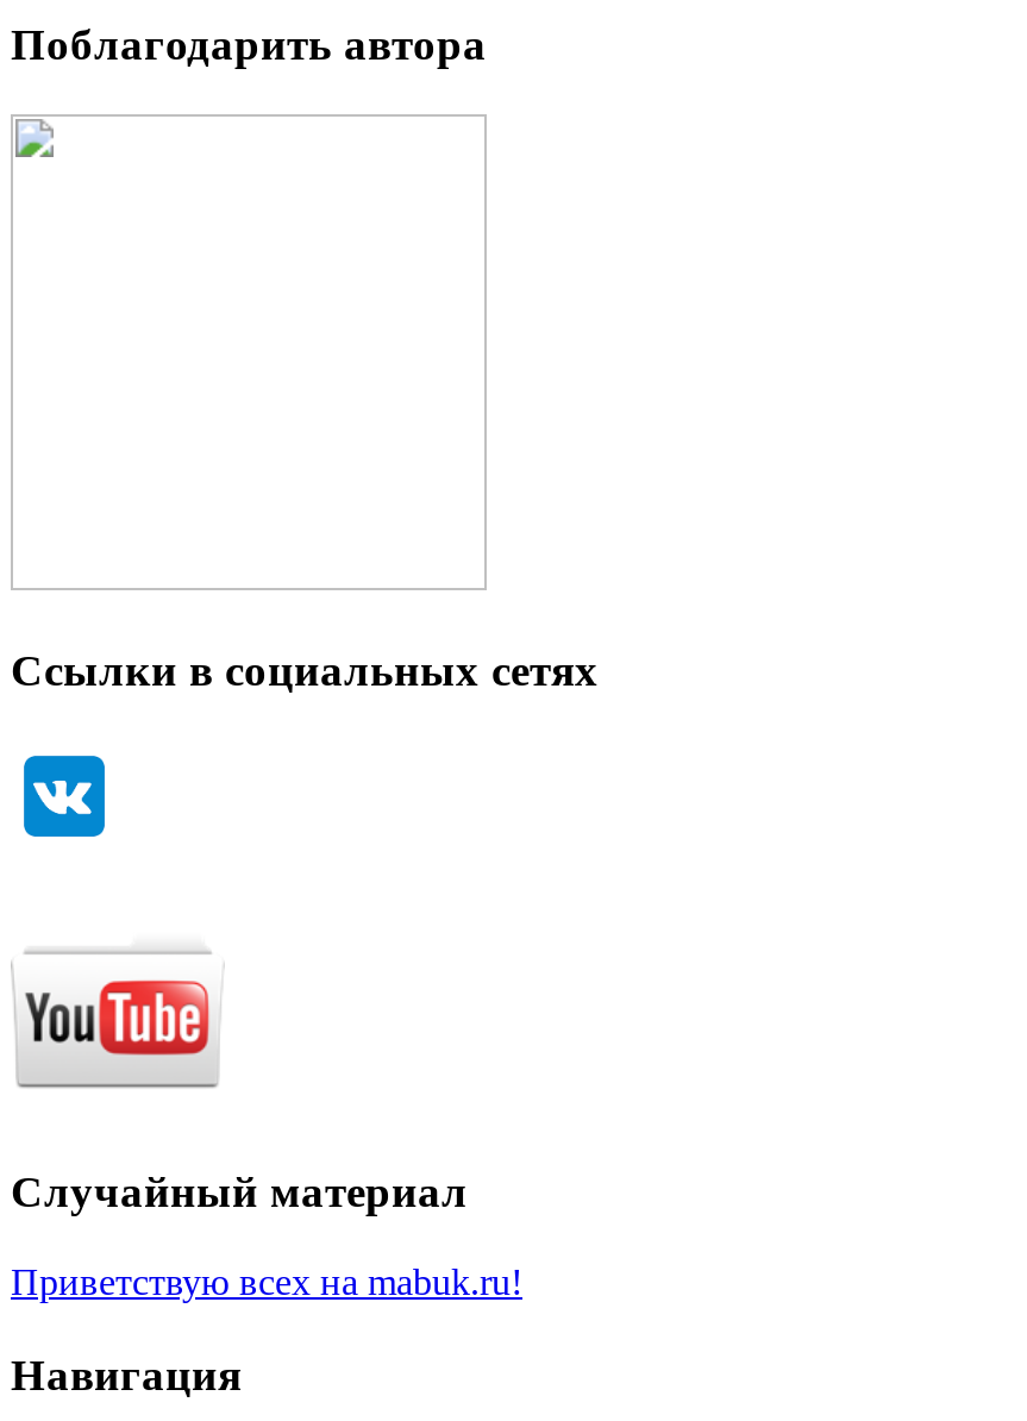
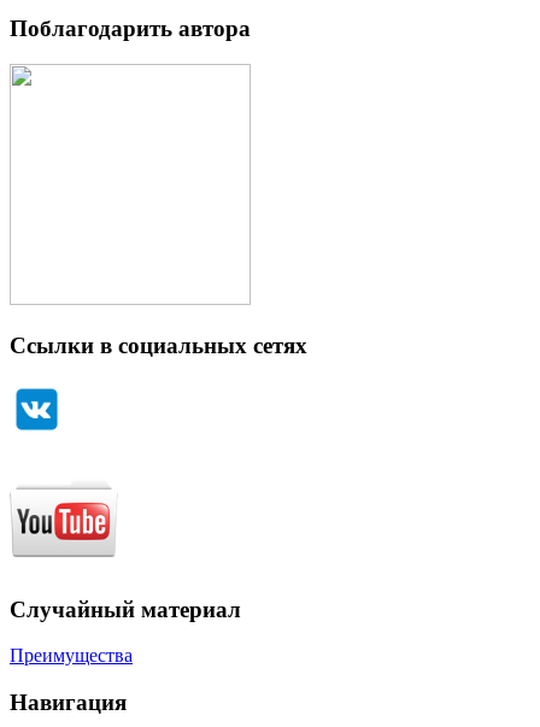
[11,1262,522,1303] Приветствую всех на mabuk.ru! -> [10,645,133,666] Преимущества

